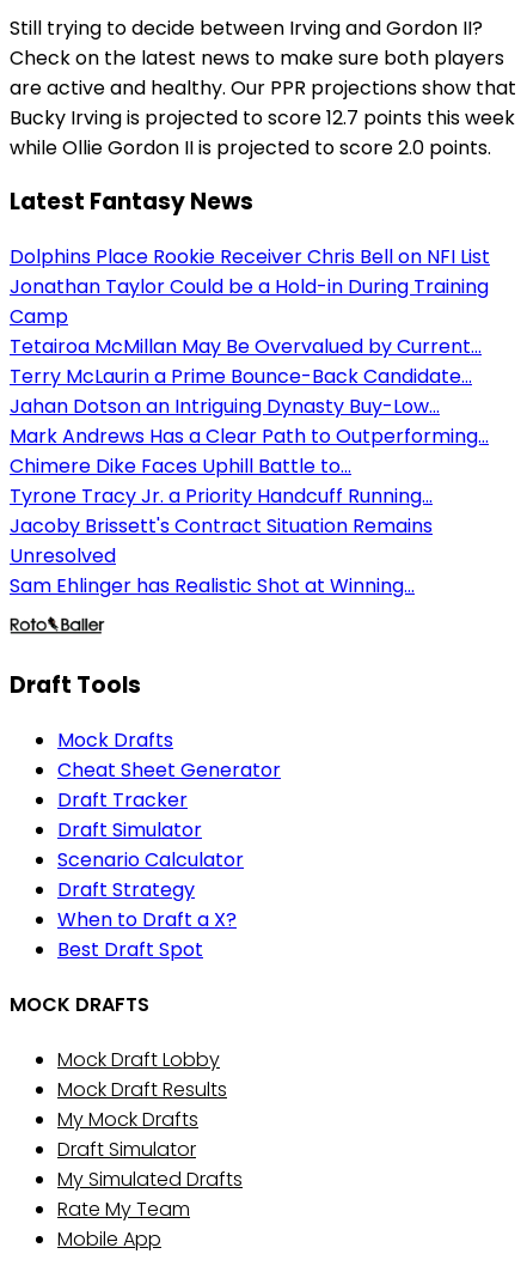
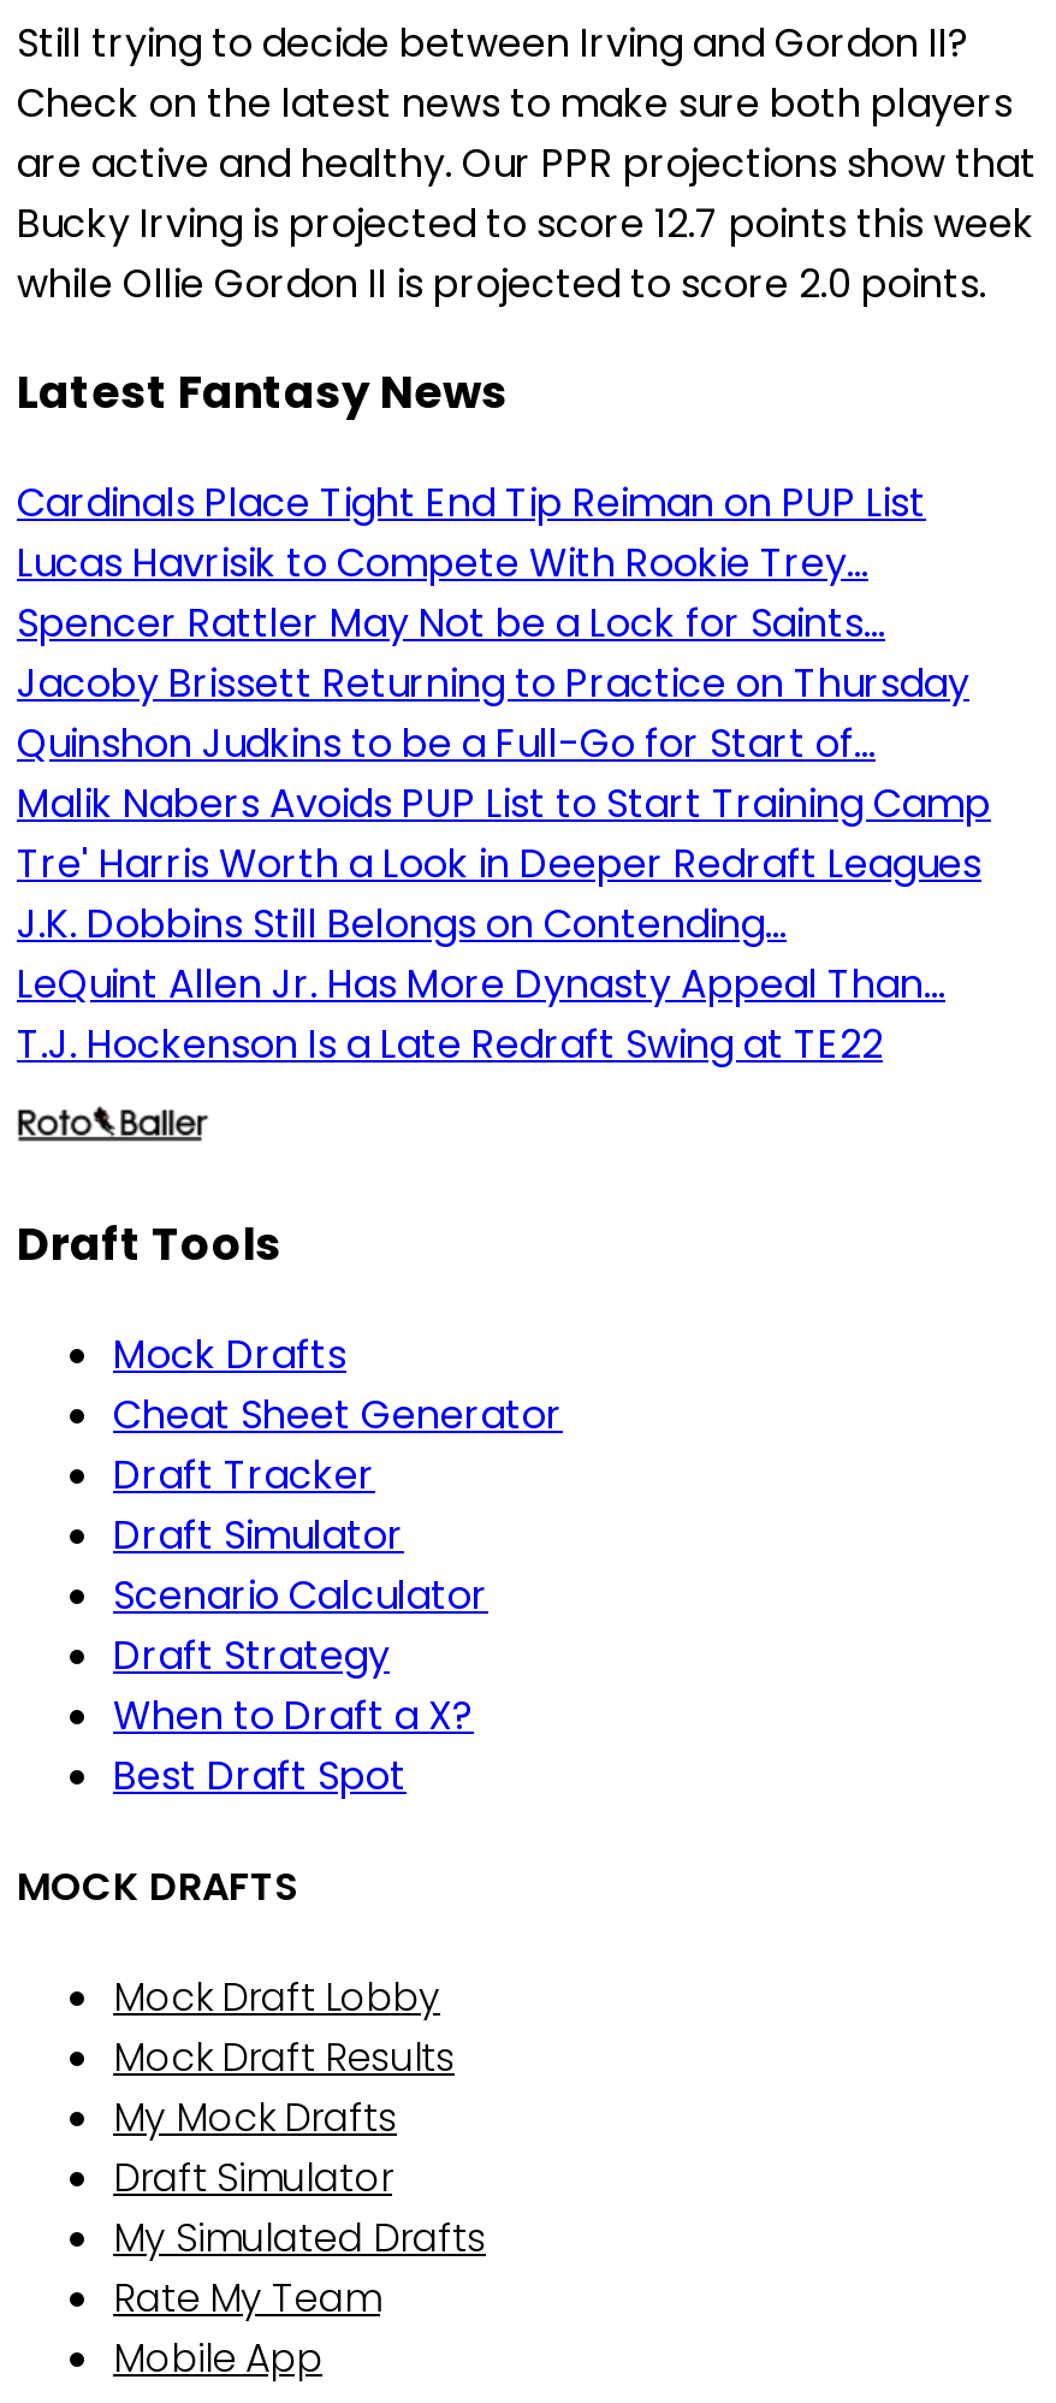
[10,243,490,600] Dolphins Place Rookie Receiver Chris Bell on NFI List | Jonathan Taylor Could be a Hold-in During Training | Camp | Tetairoa McMillan May Be Overvalued by Current... | Terry McLaurin a Prime Bounce-Back Candidate... | Jahan Dotson an Intriguing Dynasty Buy-Low... | Mark Andrews Has a Clear Path to Outperforming... | Chimere Dike Faces Uphill Battle to... | Tyrone Tracy Jr. a Priority Handcuff Running... | Jacoby Brissett's Contract Situation Remains | Unresolved | Sam Ehlinger has Realistic Shot at Winning... -> [17,476,991,1072] Cardinals Place Tight End Tip Reiman on PUP List | Lucas Havrisik to Compete With Rookie Trey... | Spencer Rattler May Not be a Lock for Saints... | Jacoby Brissett Returning to Practice on Thursday | Quinshon Judkins to be a Full-Go for Start of... | Malik Nabers Avoids PUP List to Start Training Camp | Tre' Harris Worth a Look in Deeper Redraft Leagues | J.K. Dobbins Still Belongs on Contending... | LeQuint Allen Jr. Has More Dynasty Appeal Than... | T.J. Hockenson Is a Late Redraft Swing at TE22

